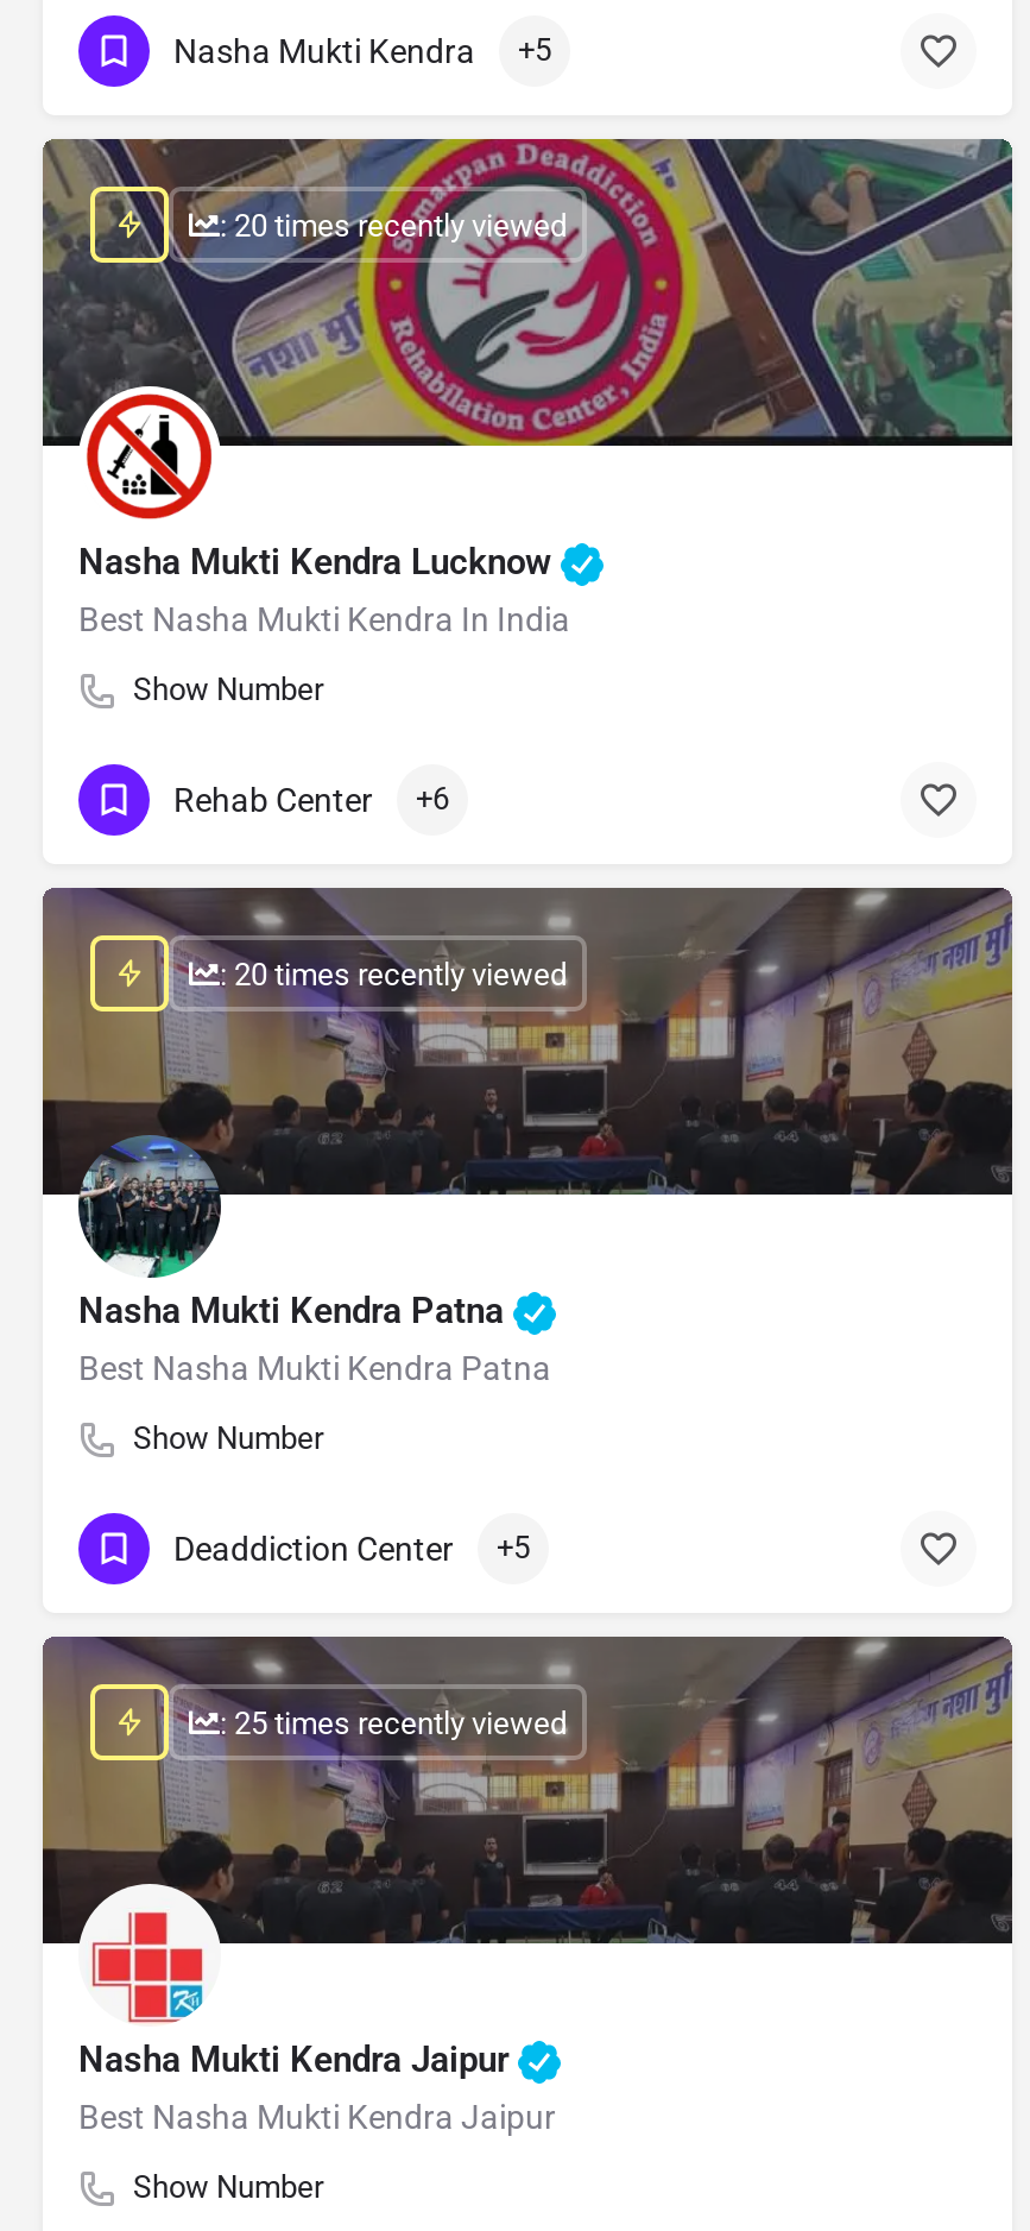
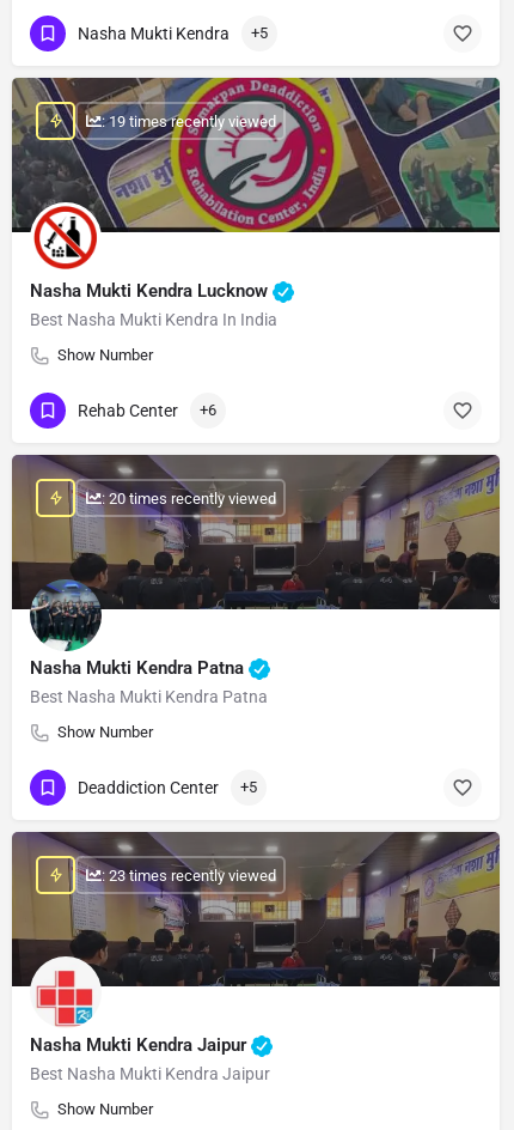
[220,208,567,243] : 20 times recently viewed -> [101,112,276,130] : 19 times recently viewed
[220,1705,567,1741] : 25 times recently viewed -> [101,866,276,884] : 23 times recently viewed

